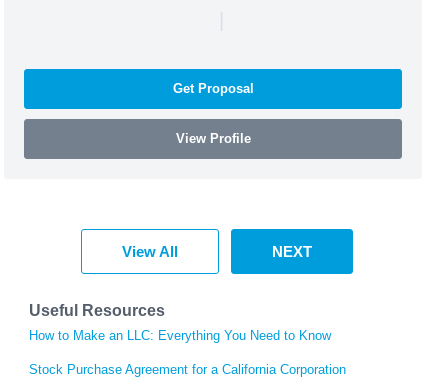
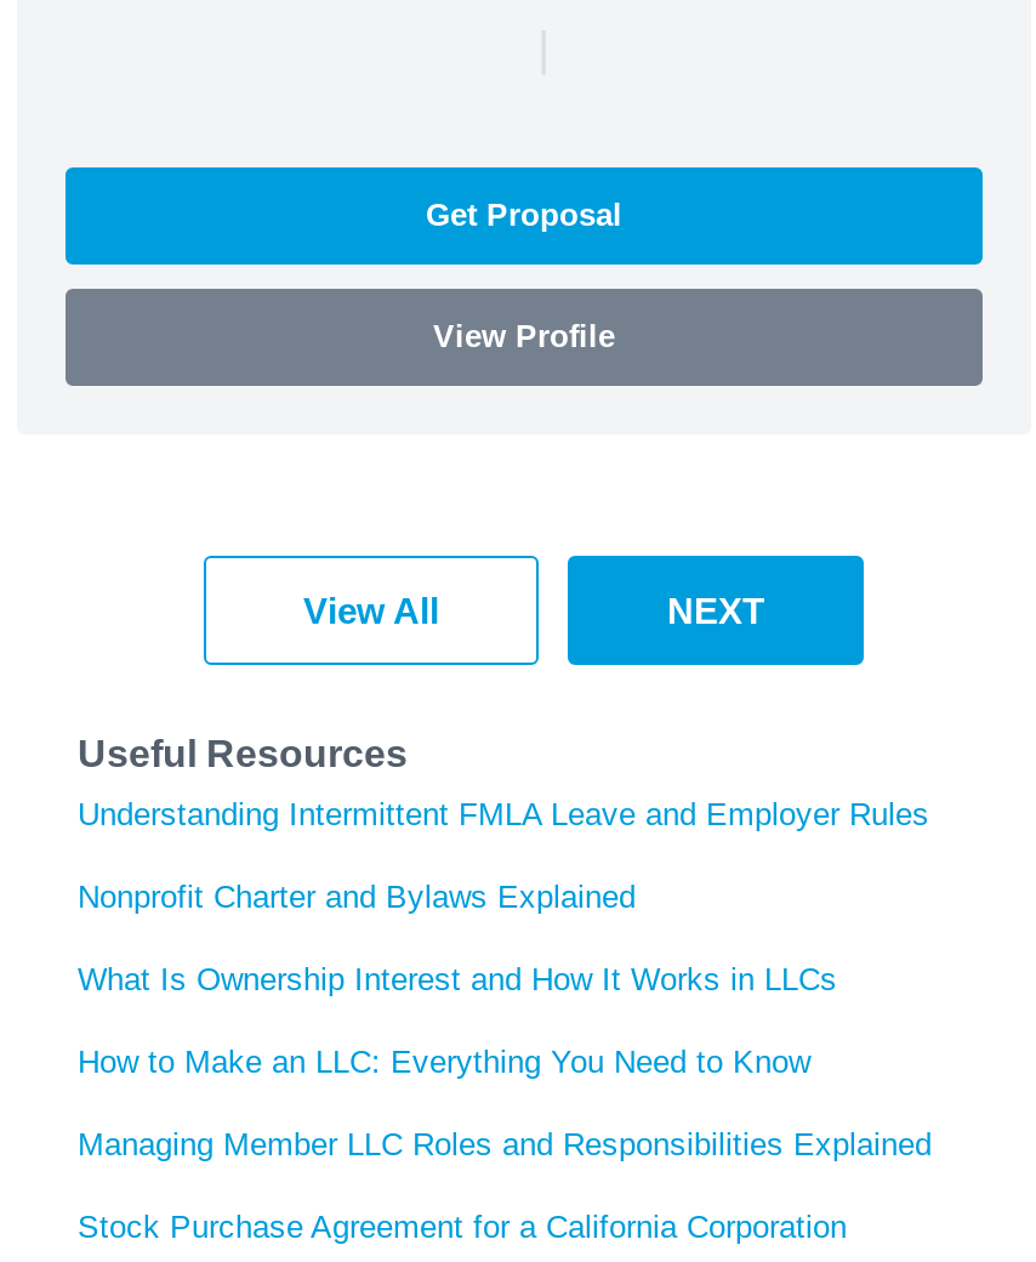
none -> [78,795,929,996] Understanding Intermittent FMLA Leave and Employer Rules | Nonprofit Charter and Bylaws Explained | What Is Ownership Interest and How It Works in LLCs
none -> [78,1125,932,1162] Managing Member LLC Roles and Responsibilities Explained

